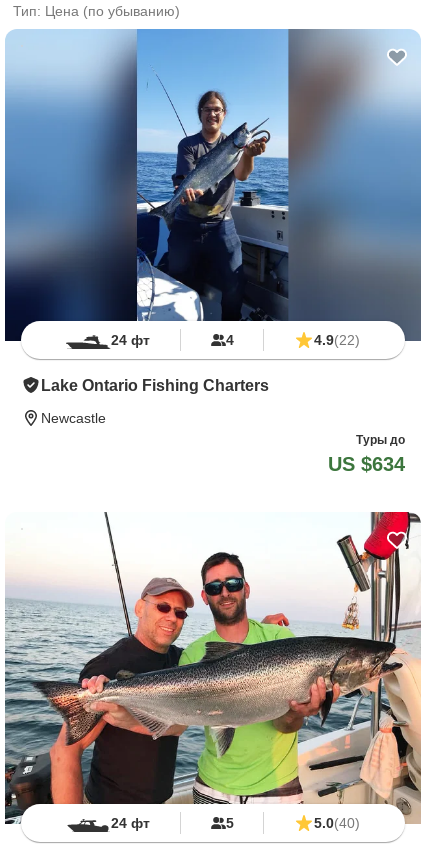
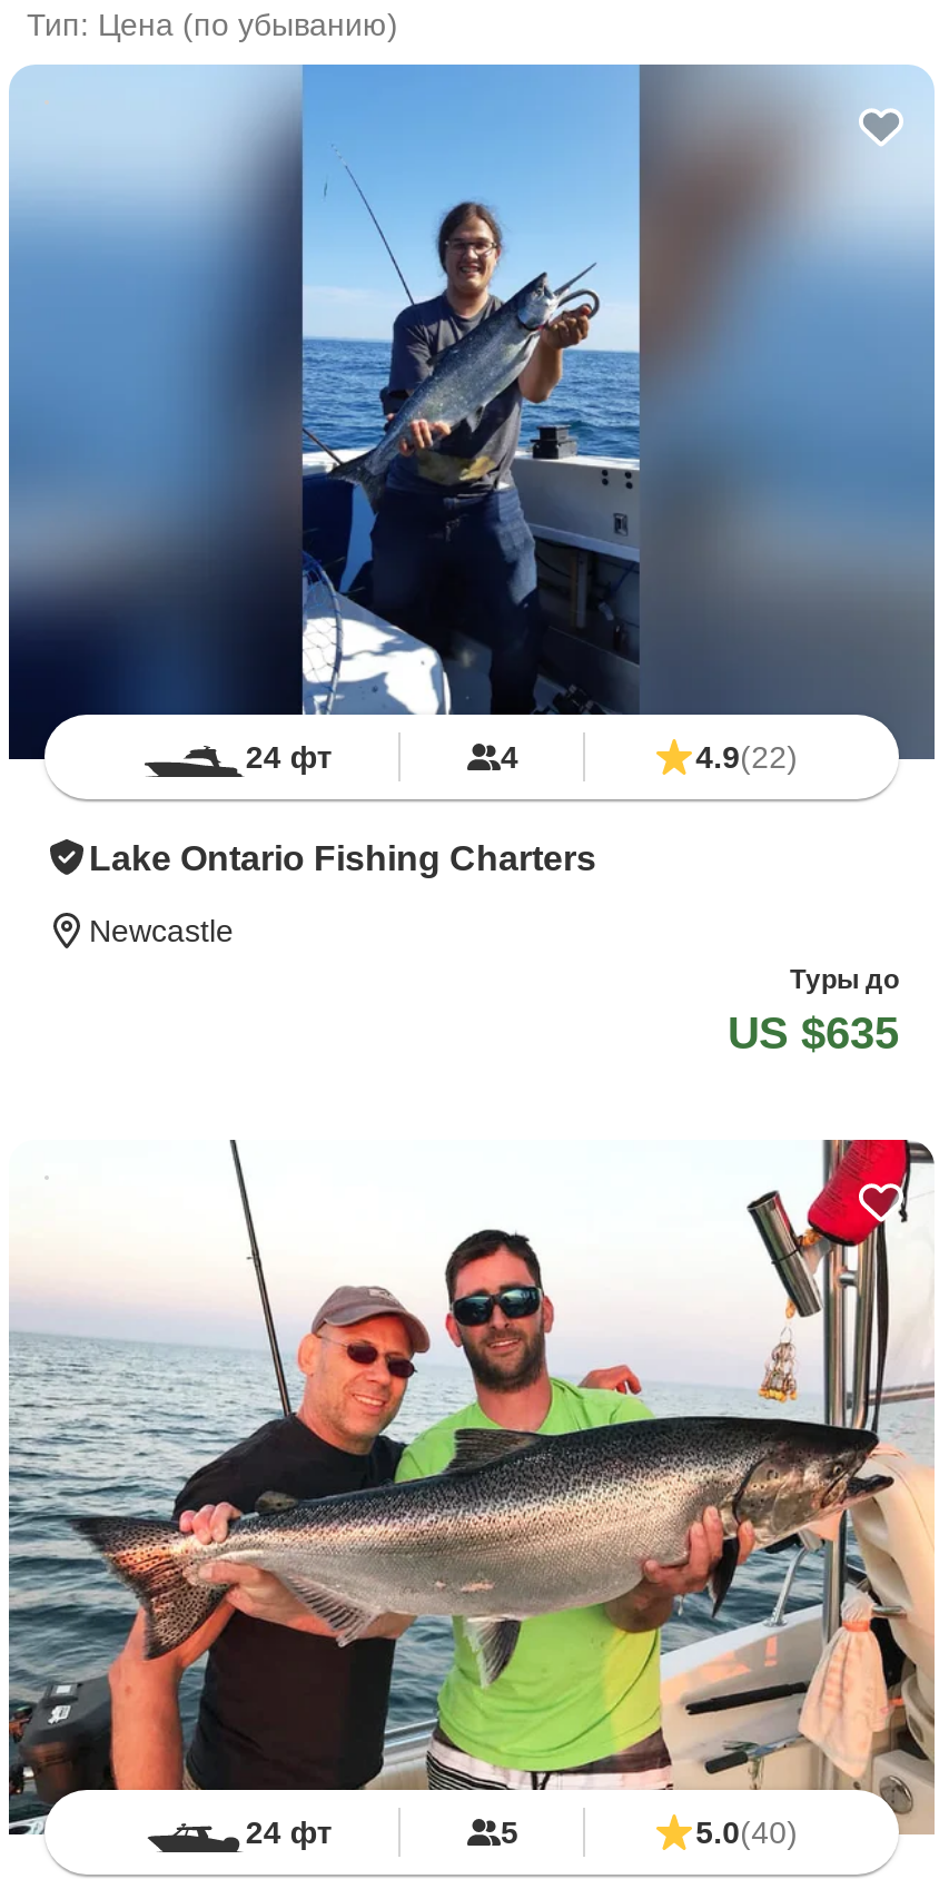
[328,453,405,475] US $634 -> [728,1009,899,1057] US $635

